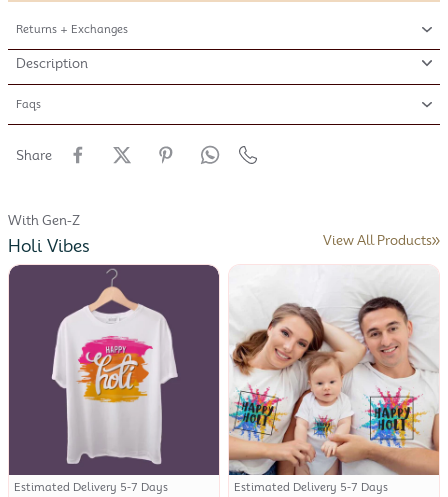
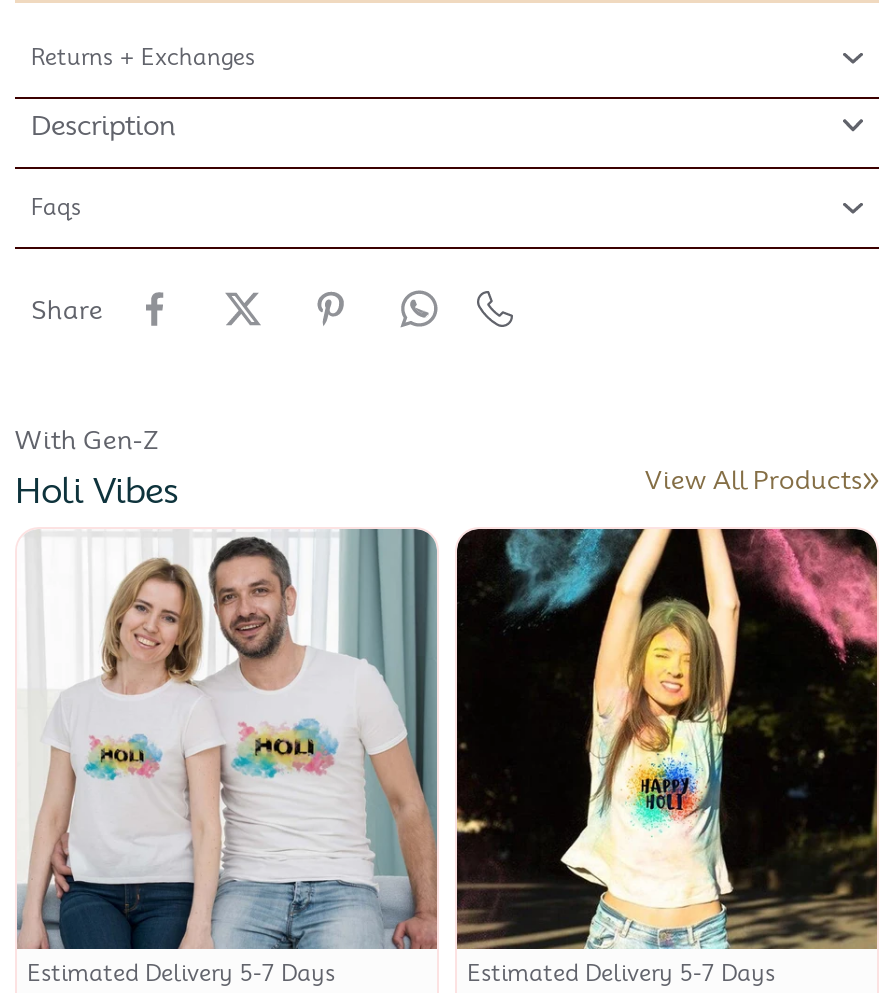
[8,264,220,476] [image] -> [17,529,437,949] [image]
[228,265,440,476] [image] -> [455,527,879,951] [image]

